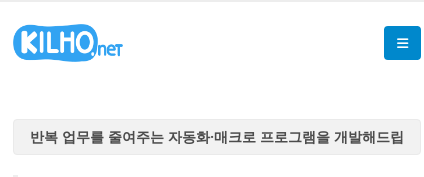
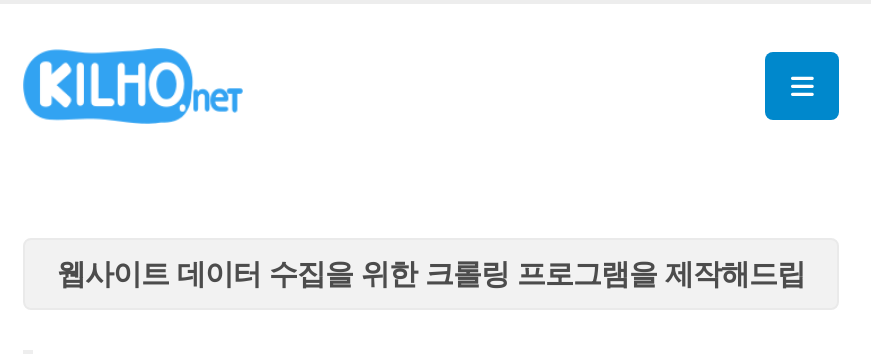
[30,127,404,146] 반복 업무를 줄여주는 자동화·매크로 프로그램을 개발해드립 -> [57,254,805,292] 웹사이트 데이터 수집을 위한 크롤링 프로그램을 제작해드립

